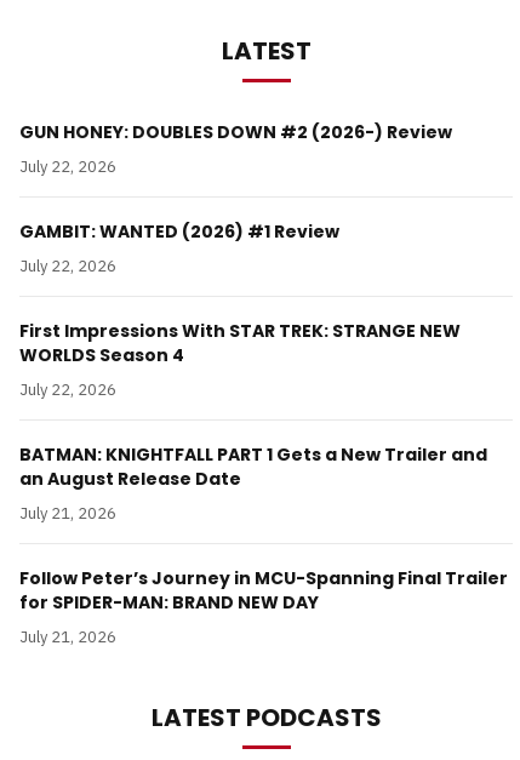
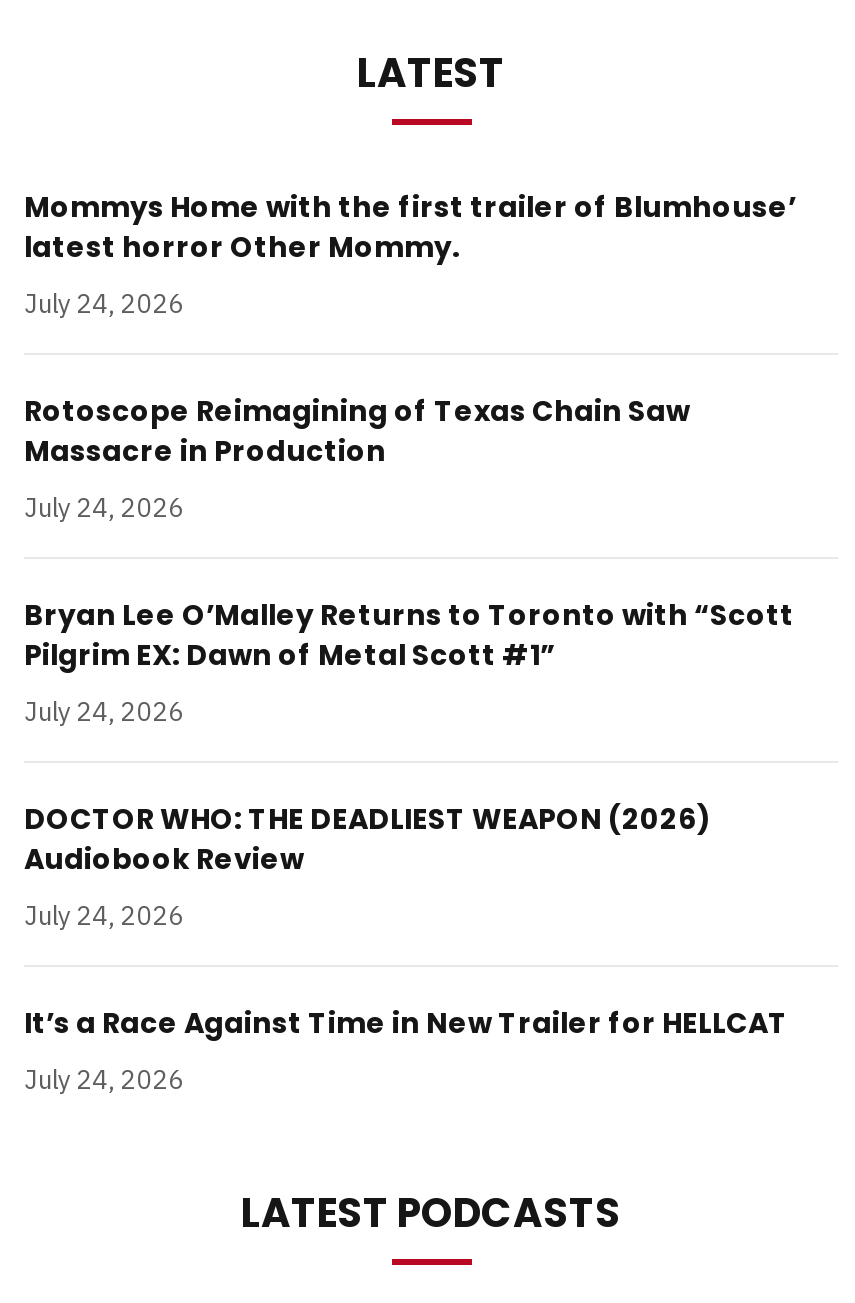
[19,120,452,144] GUN HONEY: DOUBLES DOWN #2 (2026-) Review -> [24,187,796,267] Mommys Home with the first trailer of Blumhouse’ | latest horror Other Mommy.
[19,156,116,177] July 22, 2026 -> [24,287,184,321] July 24, 2026
[19,219,339,244] GAMBIT: WANTED (2026) #1 Review -> [24,391,690,471] Rotoscope Reimagining of Texas Chain Saw | Massacre in Production
[19,256,116,276] July 22, 2026 -> [24,491,184,525] July 24, 2026
[19,319,461,367] First Impressions With STAR TREK: STRANGE NEW | WORLDS Season 4 -> [24,595,794,675] Bryan Lee O’Malley Returns to Toronto with “Scott | Pilgrim EX: Dawn of Metal Scott #1”
[19,379,116,400] July 22, 2026 -> [24,695,184,729] July 24, 2026
[19,442,487,491] BATMAN: KNIGHTFALL PART 1 Gets a New Trailer and | an August Release Date -> [24,799,710,879] DOCTOR WHO: THE DEADLIEST WEAPON (2026) | Audiobook Review
[19,503,116,524] July 21, 2026 -> [24,899,184,933] July 24, 2026
[19,566,508,615] Follow Peter’s Journey in MCU-Spanning Final Trailer | for SPIDER-MAN: BRAND NEW DAY -> [24,1003,788,1043] It’s a Race Against Time in New Trailer for HELLCAT
[19,627,116,647] July 21, 2026 -> [24,1063,184,1097] July 24, 2026

